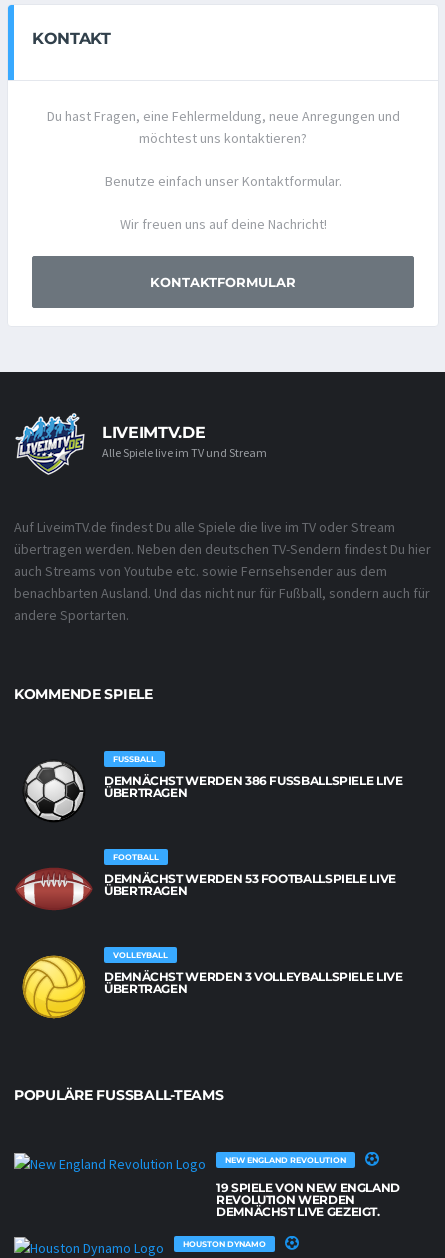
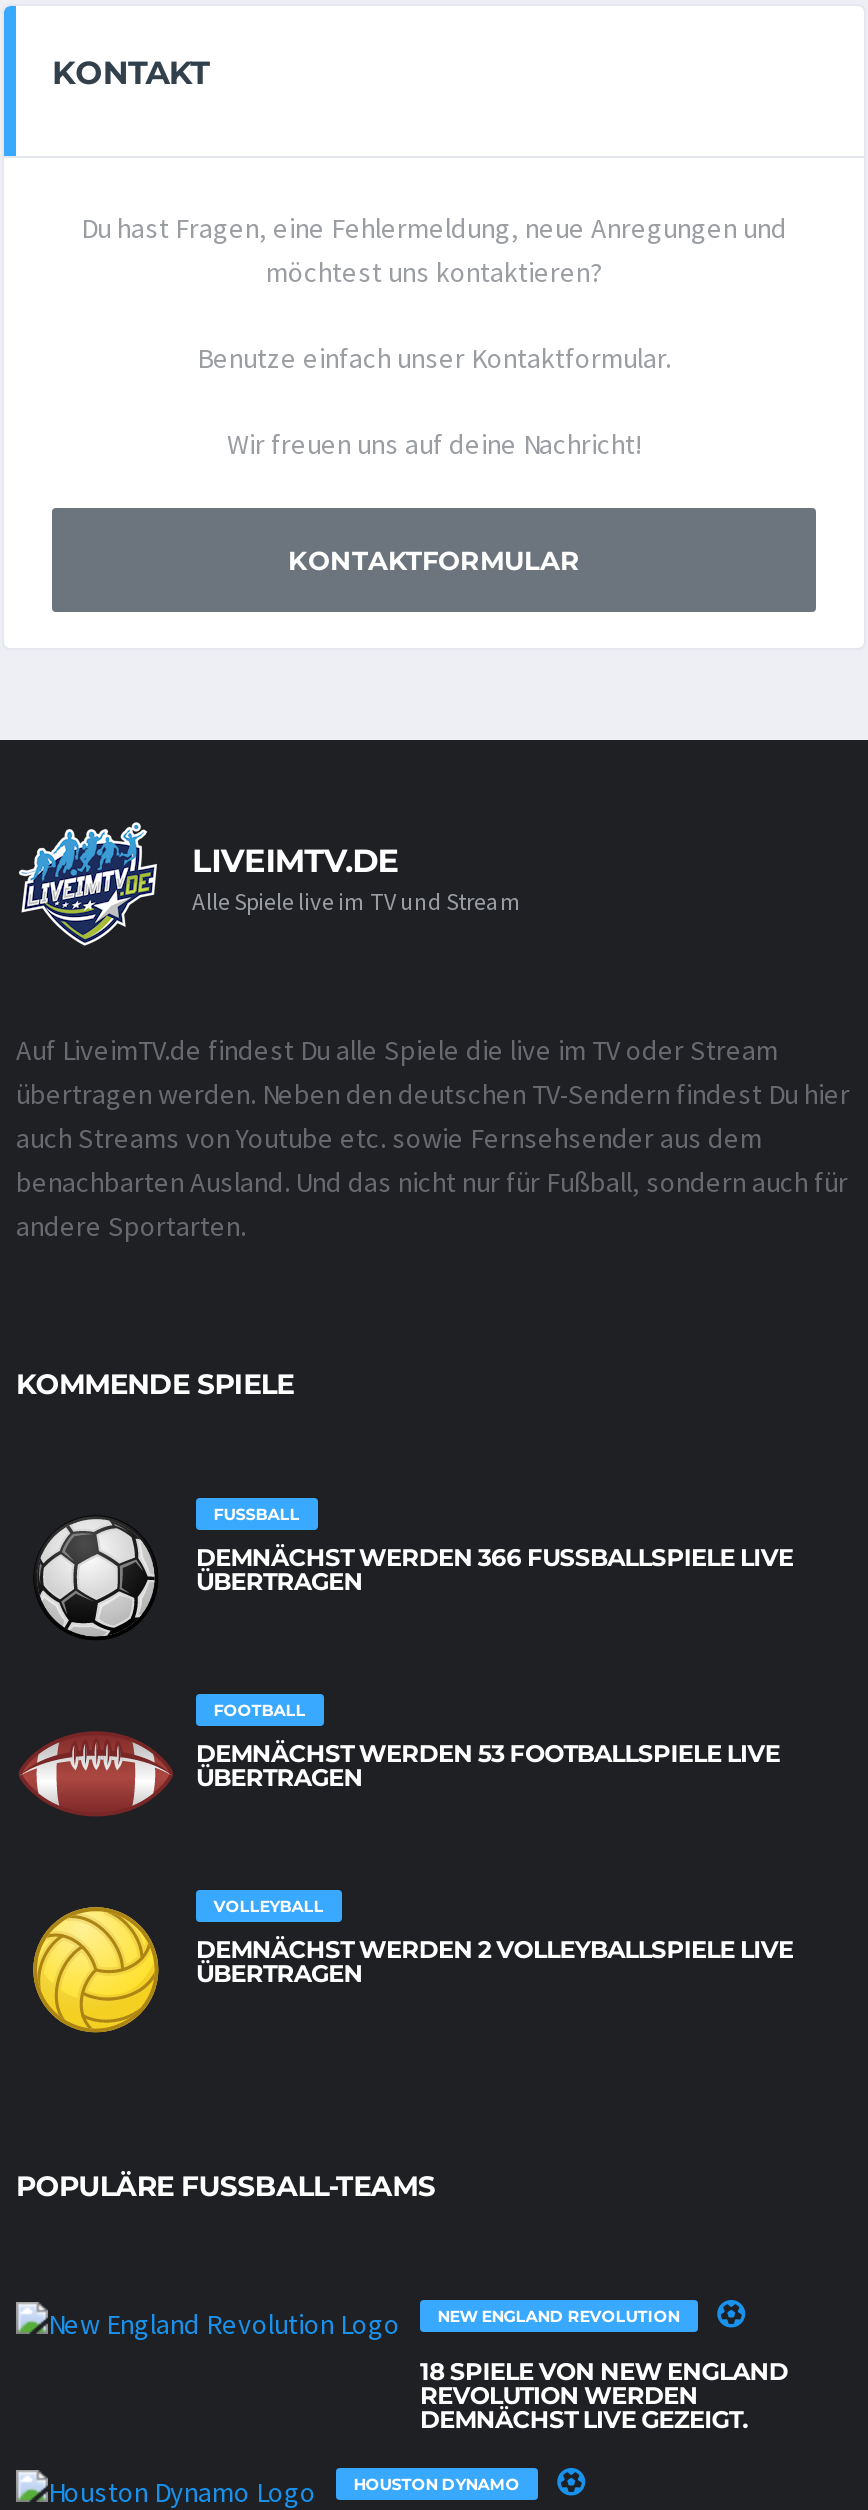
[104,772,403,787] DEMNÄCHST WERDEN 386 FUSSBALLSPIELE LIVE Ü -> [196,1541,793,1571] DEMNÄCHST WERDEN 366 FUSSBALLSPIELE LIVE Ü
[104,968,403,983] DEMNÄCHST WERDEN 3 VOLLEYBALLSPIELE LIVE -> [196,1933,793,1963] DEMNÄCHST WERDEN 2 VOLLEYBALLSPIELE LIVE
[216,1179,400,1194] 19 SPIELE VON NEW ENGLAND -> [420,2355,788,2385] 18 SPIELE VON NEW ENGLAND

